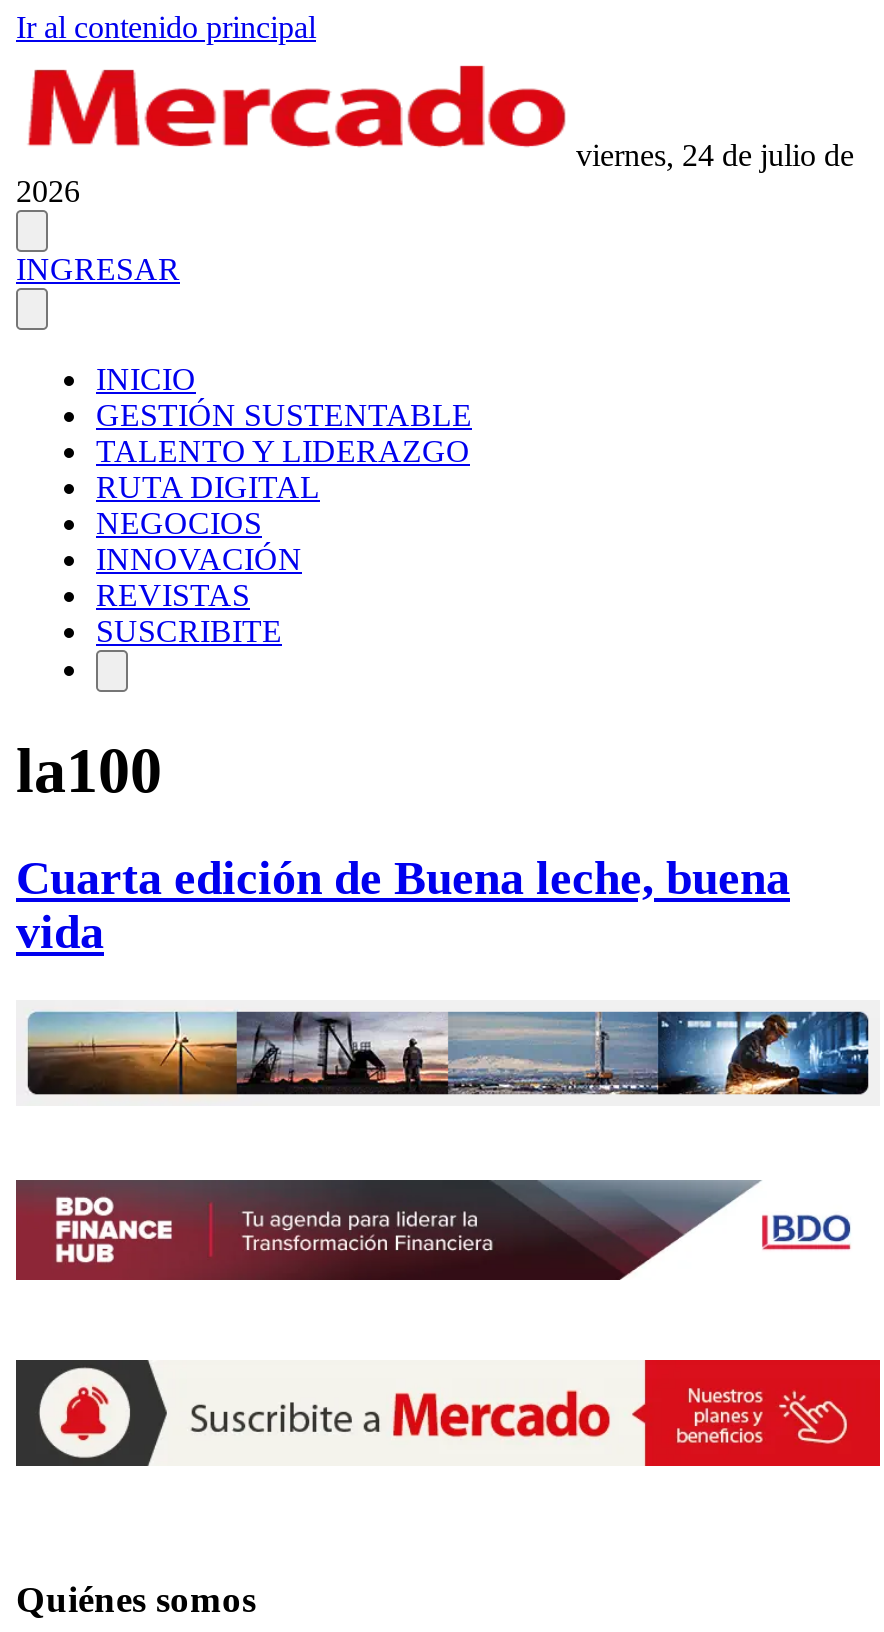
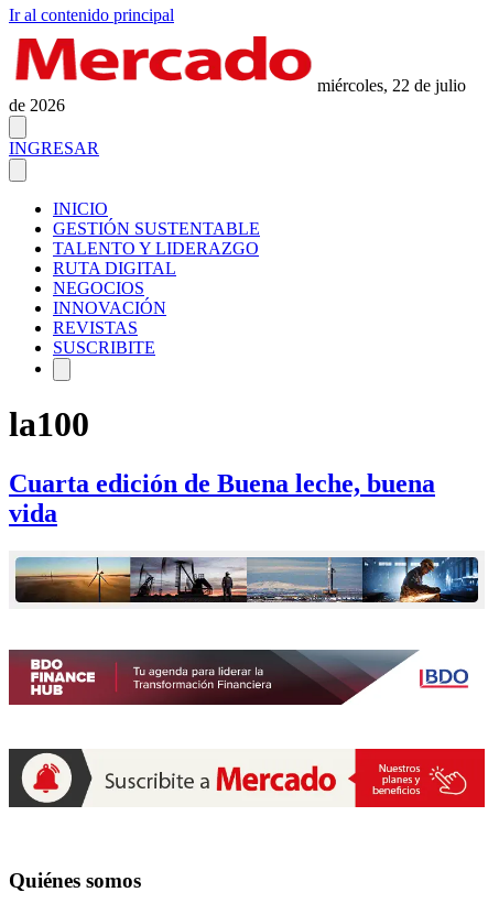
[16,138,854,208] viernes, 24 de julio de | 2026 -> [9,76,466,115] miércoles, 22 de julio | de 2026

